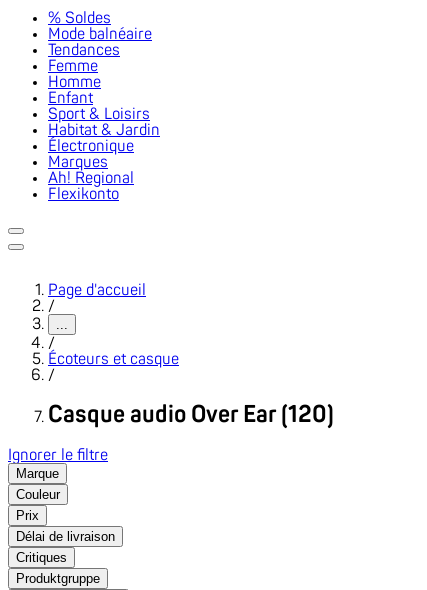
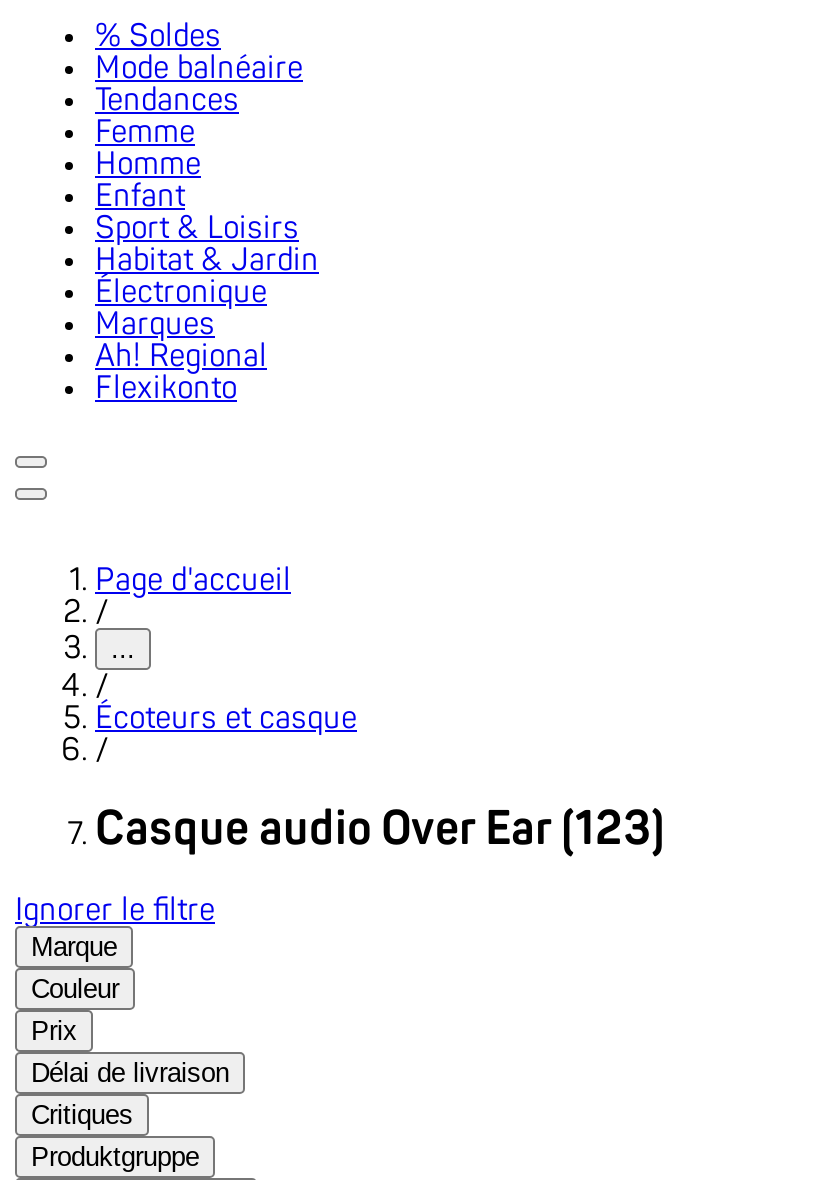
[48,403,334,427] Casque audio Over Ear (120) -> [95,806,665,854] Casque audio Over Ear (123)

